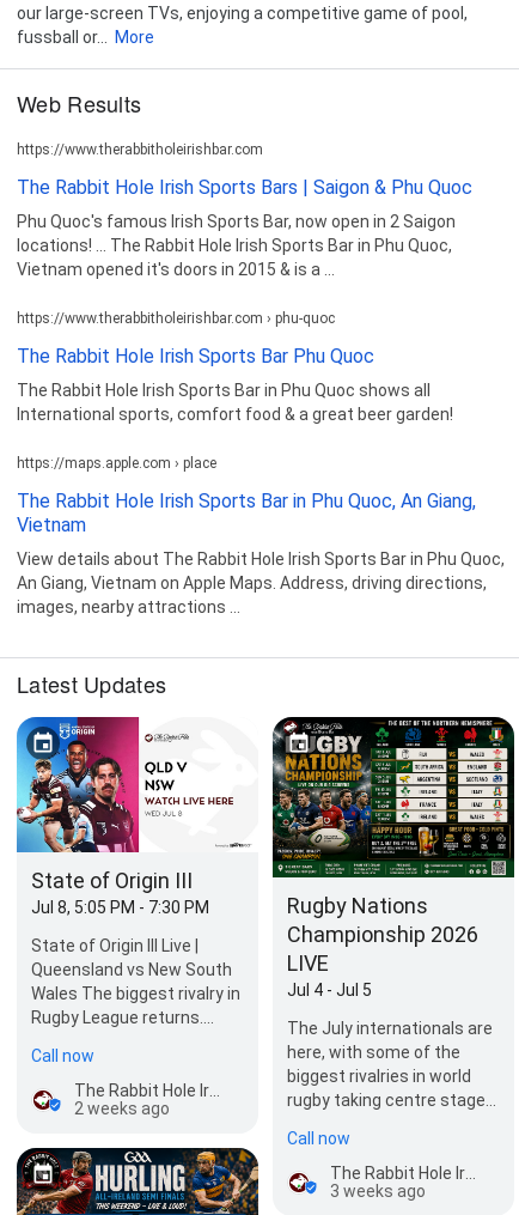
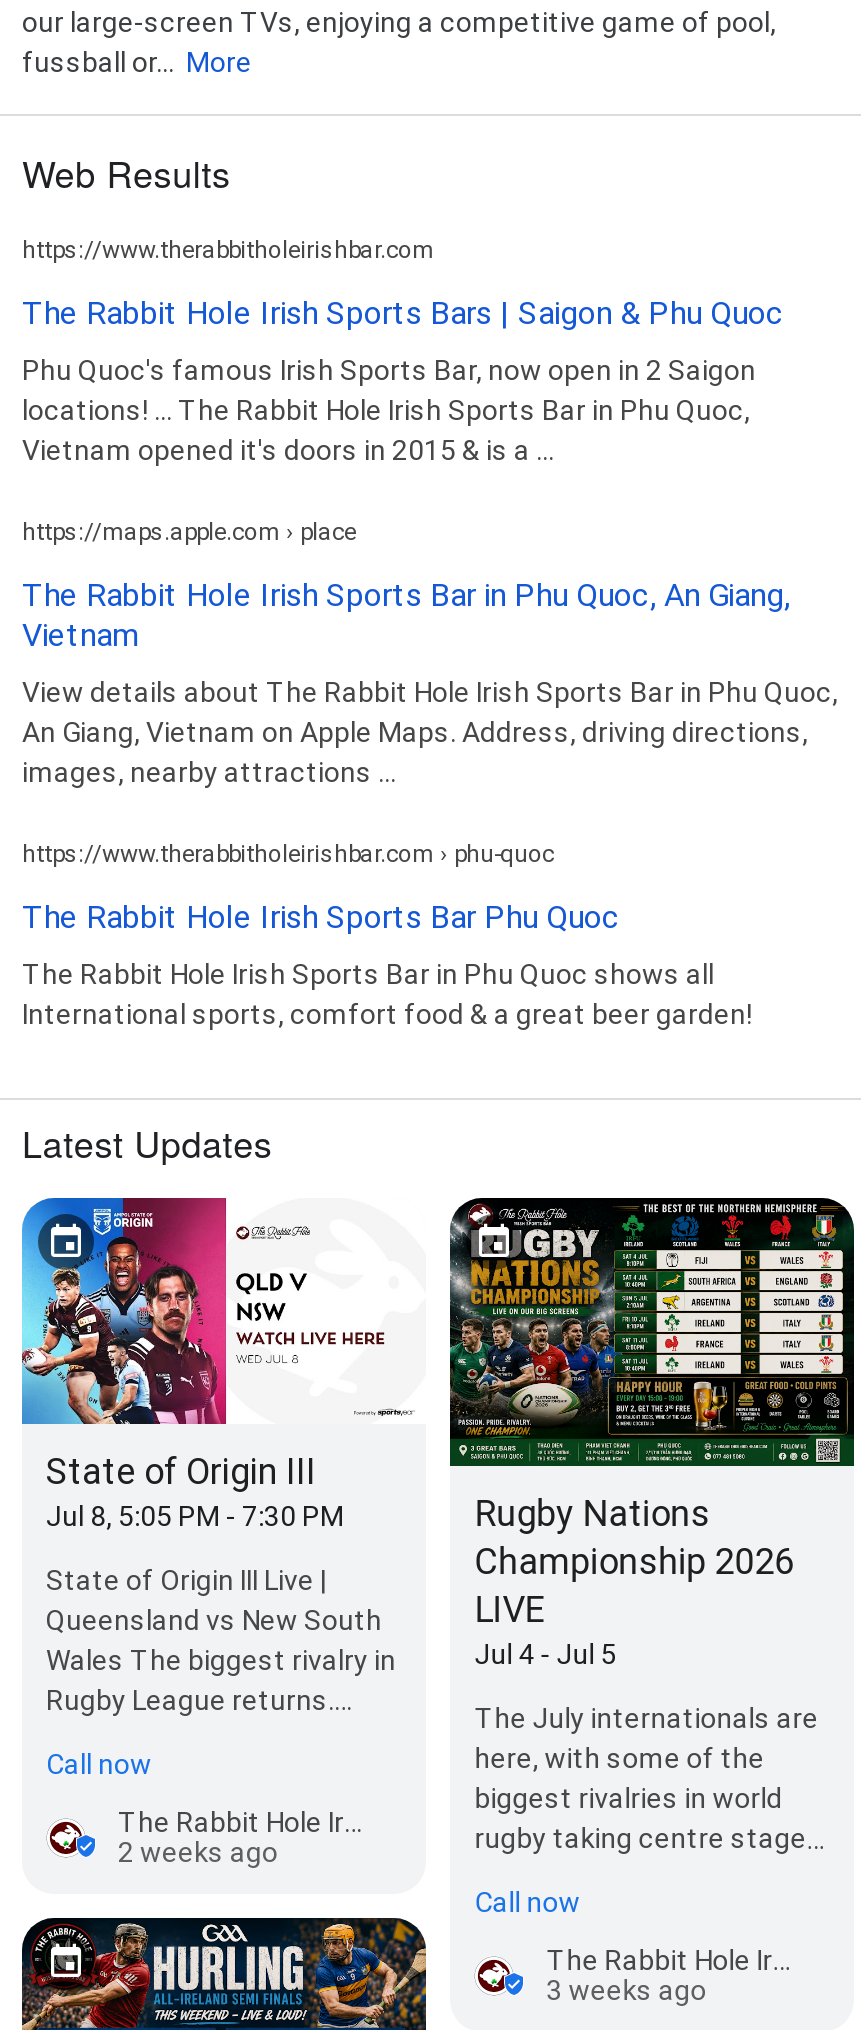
moved [17,310,453,423] -> [22,839,752,1029]: https://www.therabbitholeirishbar.com › phu-quoc | The Rabbit Hole Irish Sports Bar Phu Quoc | The Rabbit Hole Irish Sports Bar in Phu Quoc shows all | International sports, comfort food & a great beer garden!
moved [17,455,505,616] -> [22,517,838,787]: https://maps.apple.com › place | The Rabbit Hole Irish Sports Bar in Phu Quoc, An Giang, | Vietnam | View details about The Rabbit Hole Irish Sports Bar in Phu Quoc, | An Giang, Vietnam on Apple Maps. Address, driving directions, | images, nearby attractions ...

